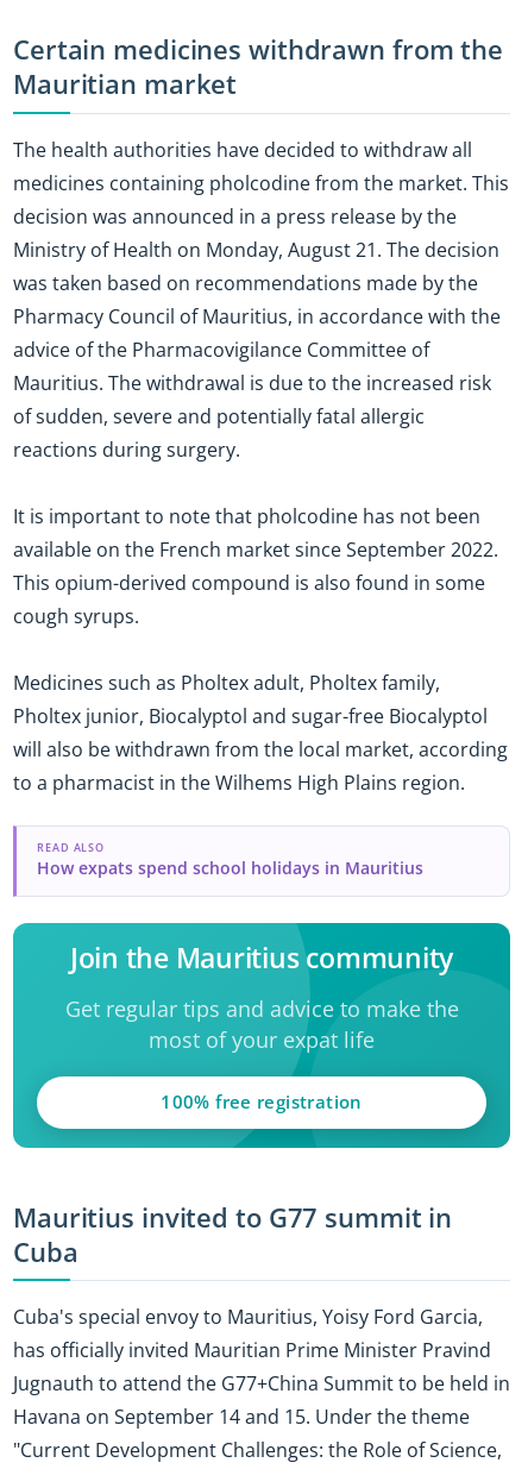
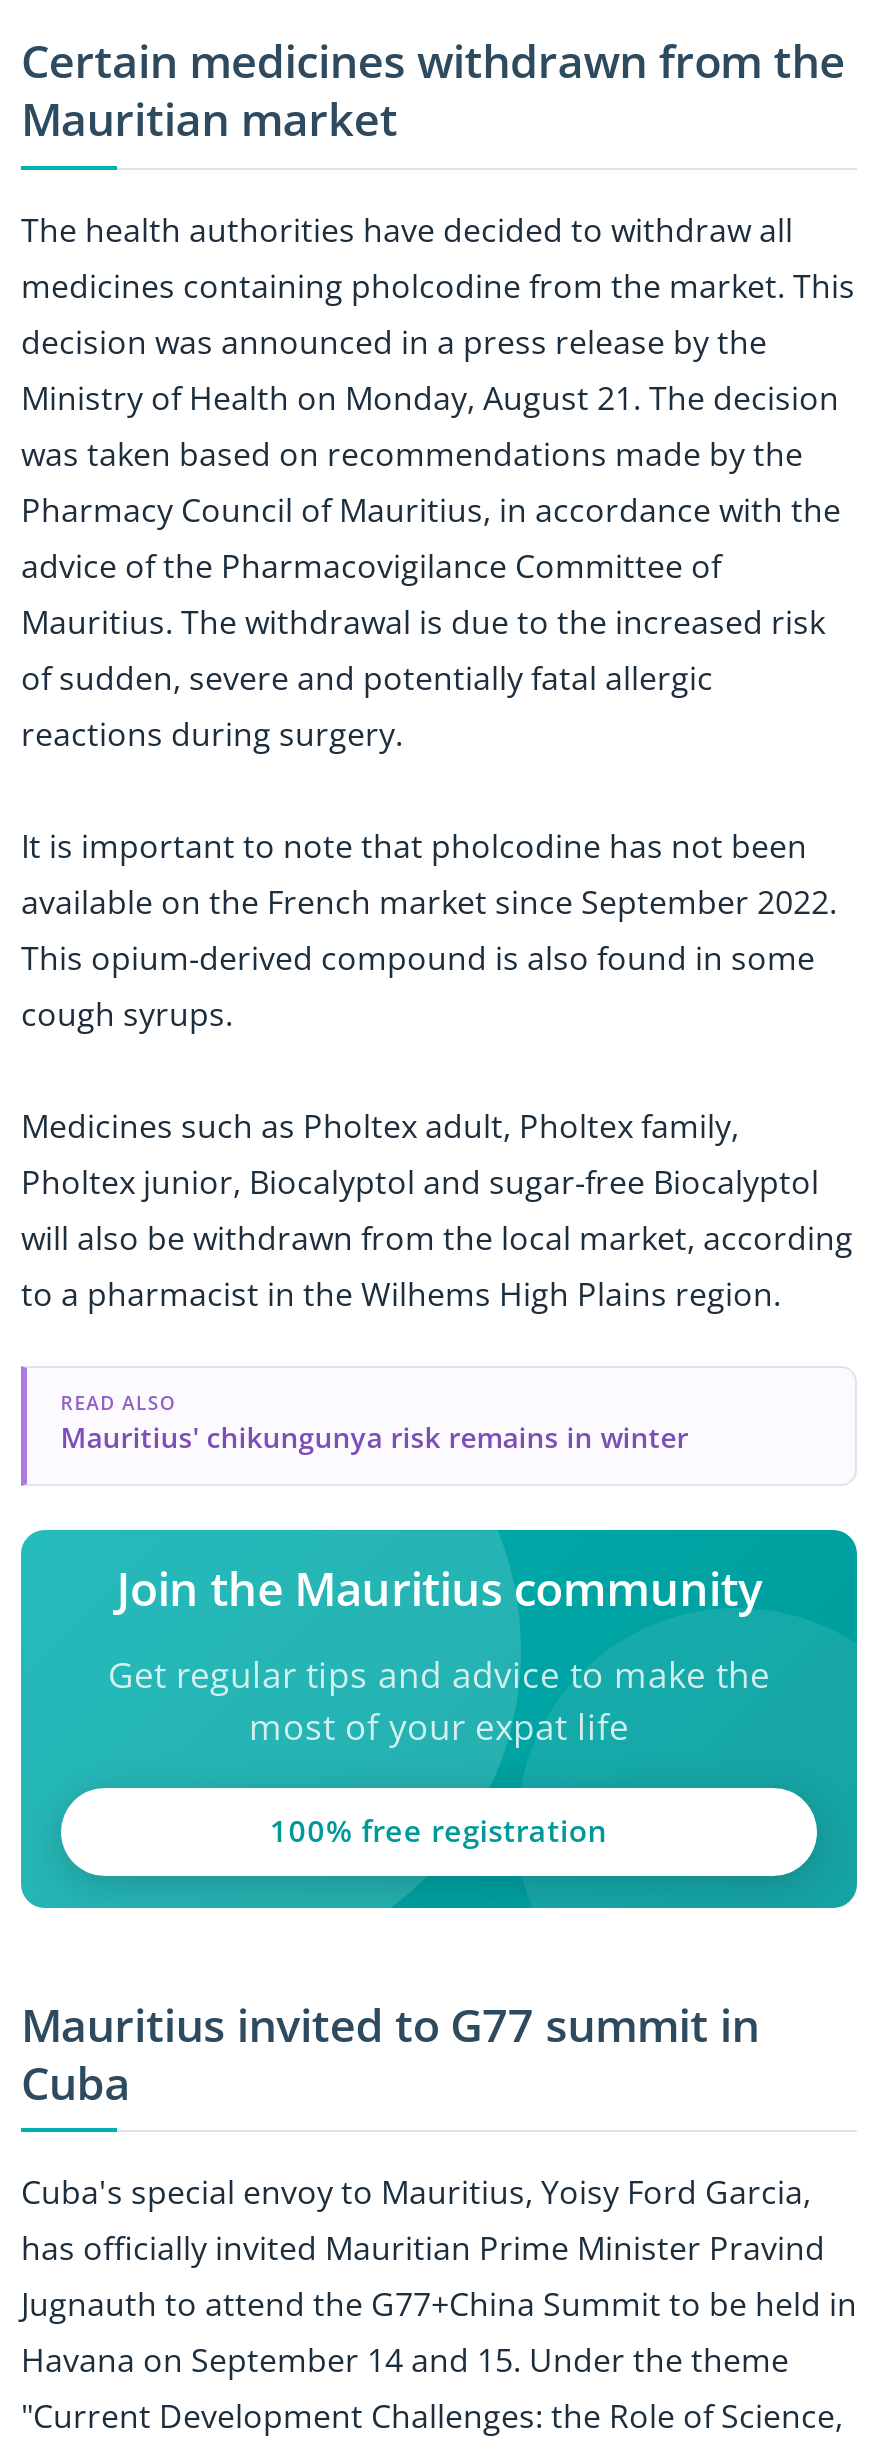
[37,857,423,879] How expats spend school holidays in Mauritius -> [61,1418,689,1456] Mauritius' chikungunya risk remains in winter

